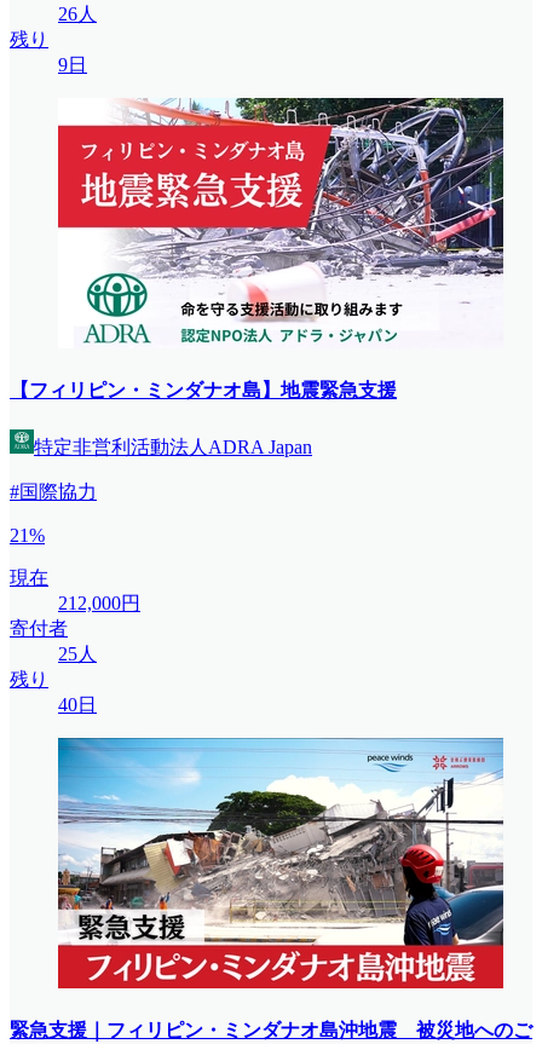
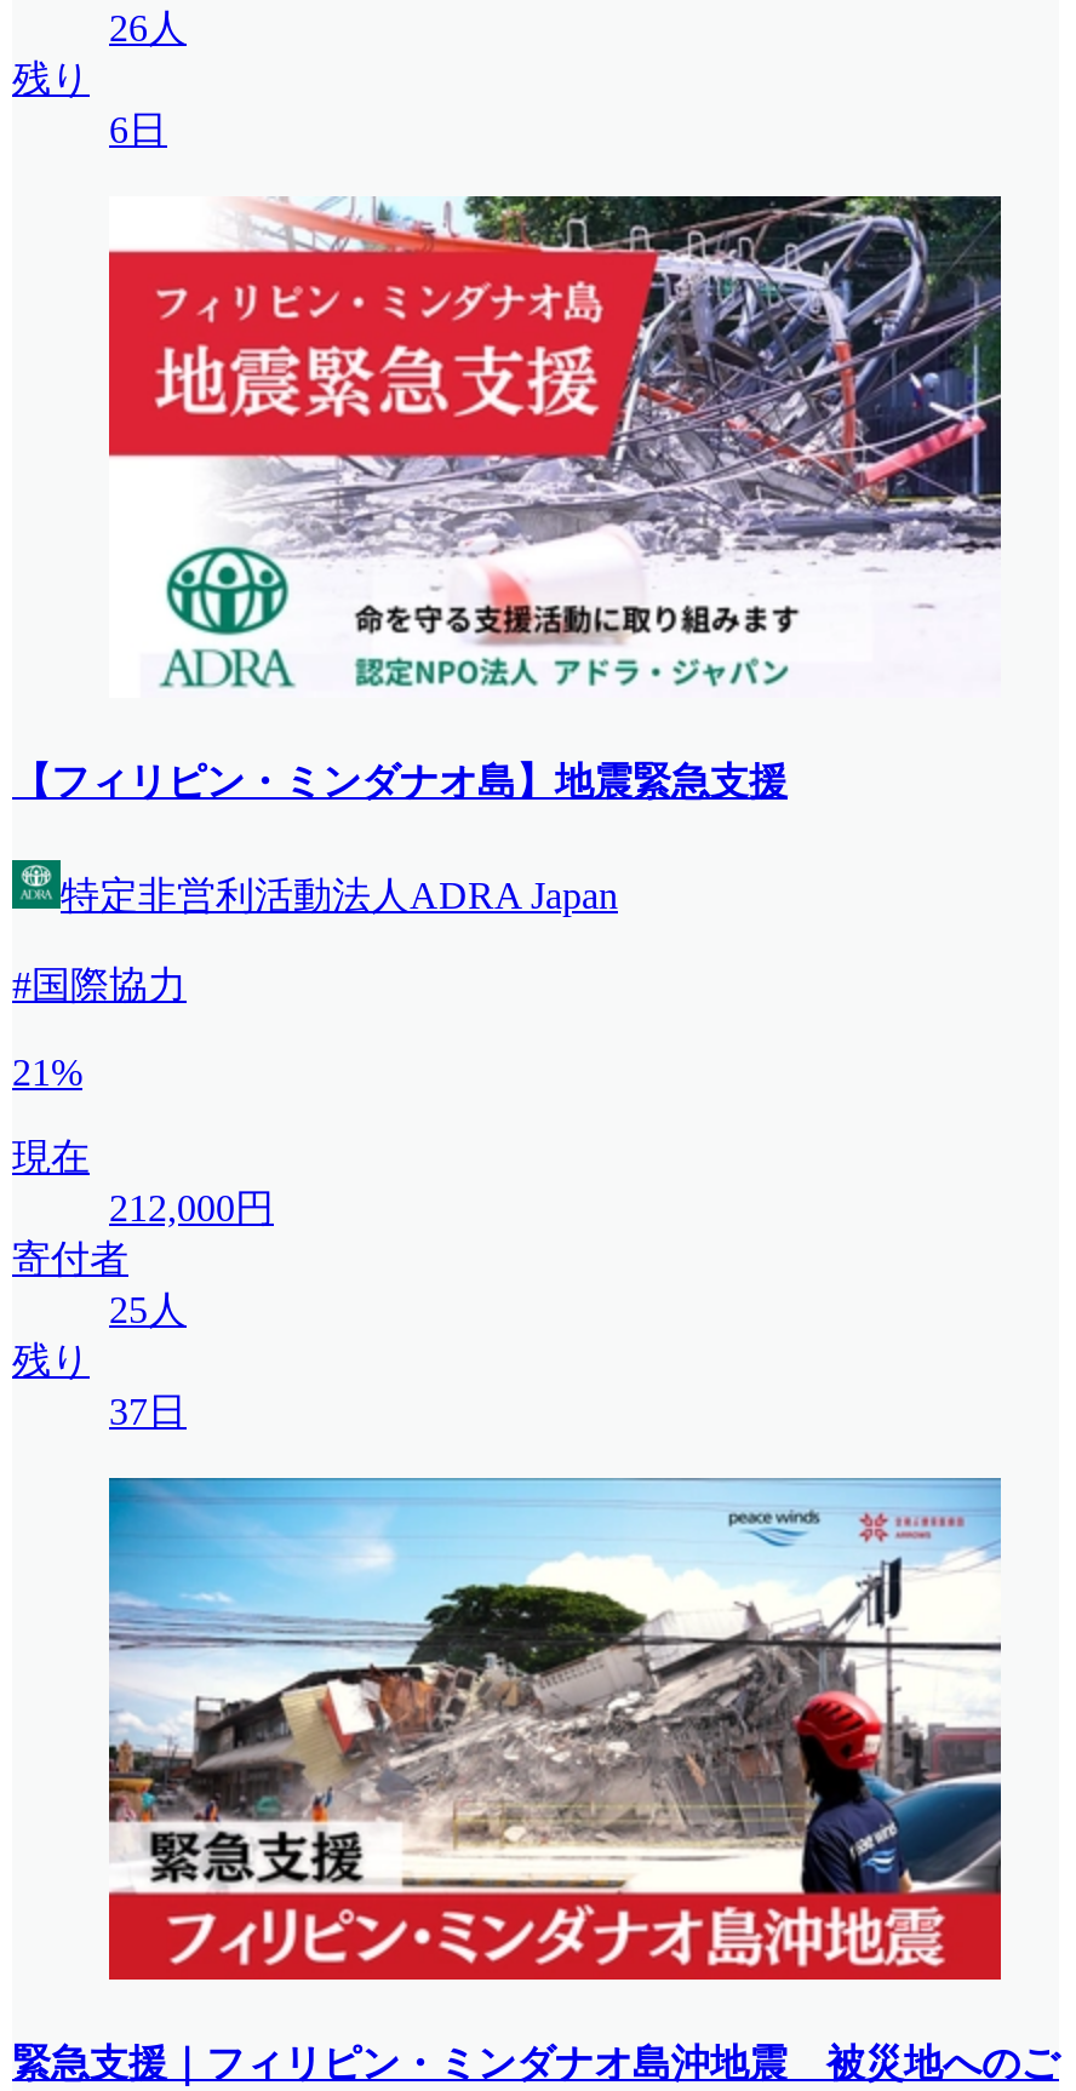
[58,54,87,75] 9日 -> [109,108,167,149] 6日
[58,695,97,715] 40日 -> [109,1391,187,1432] 37日

